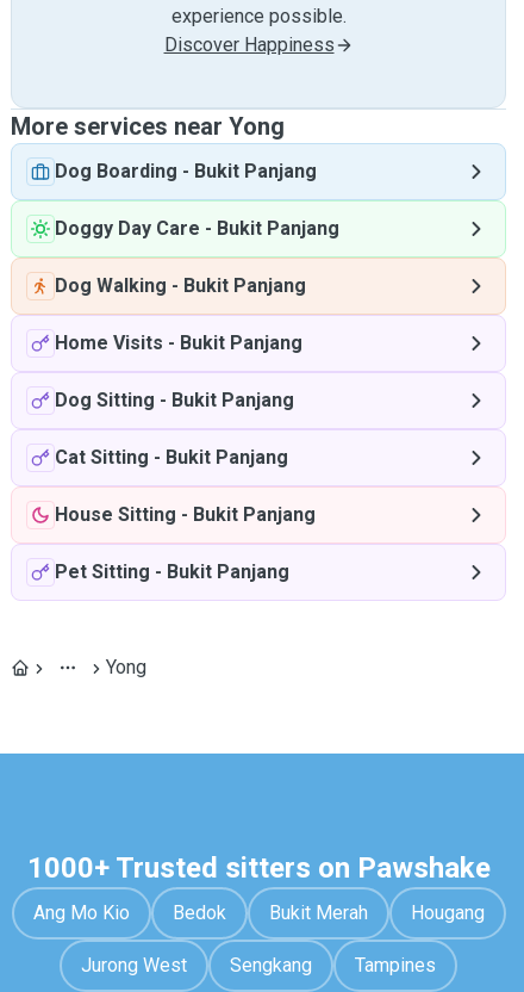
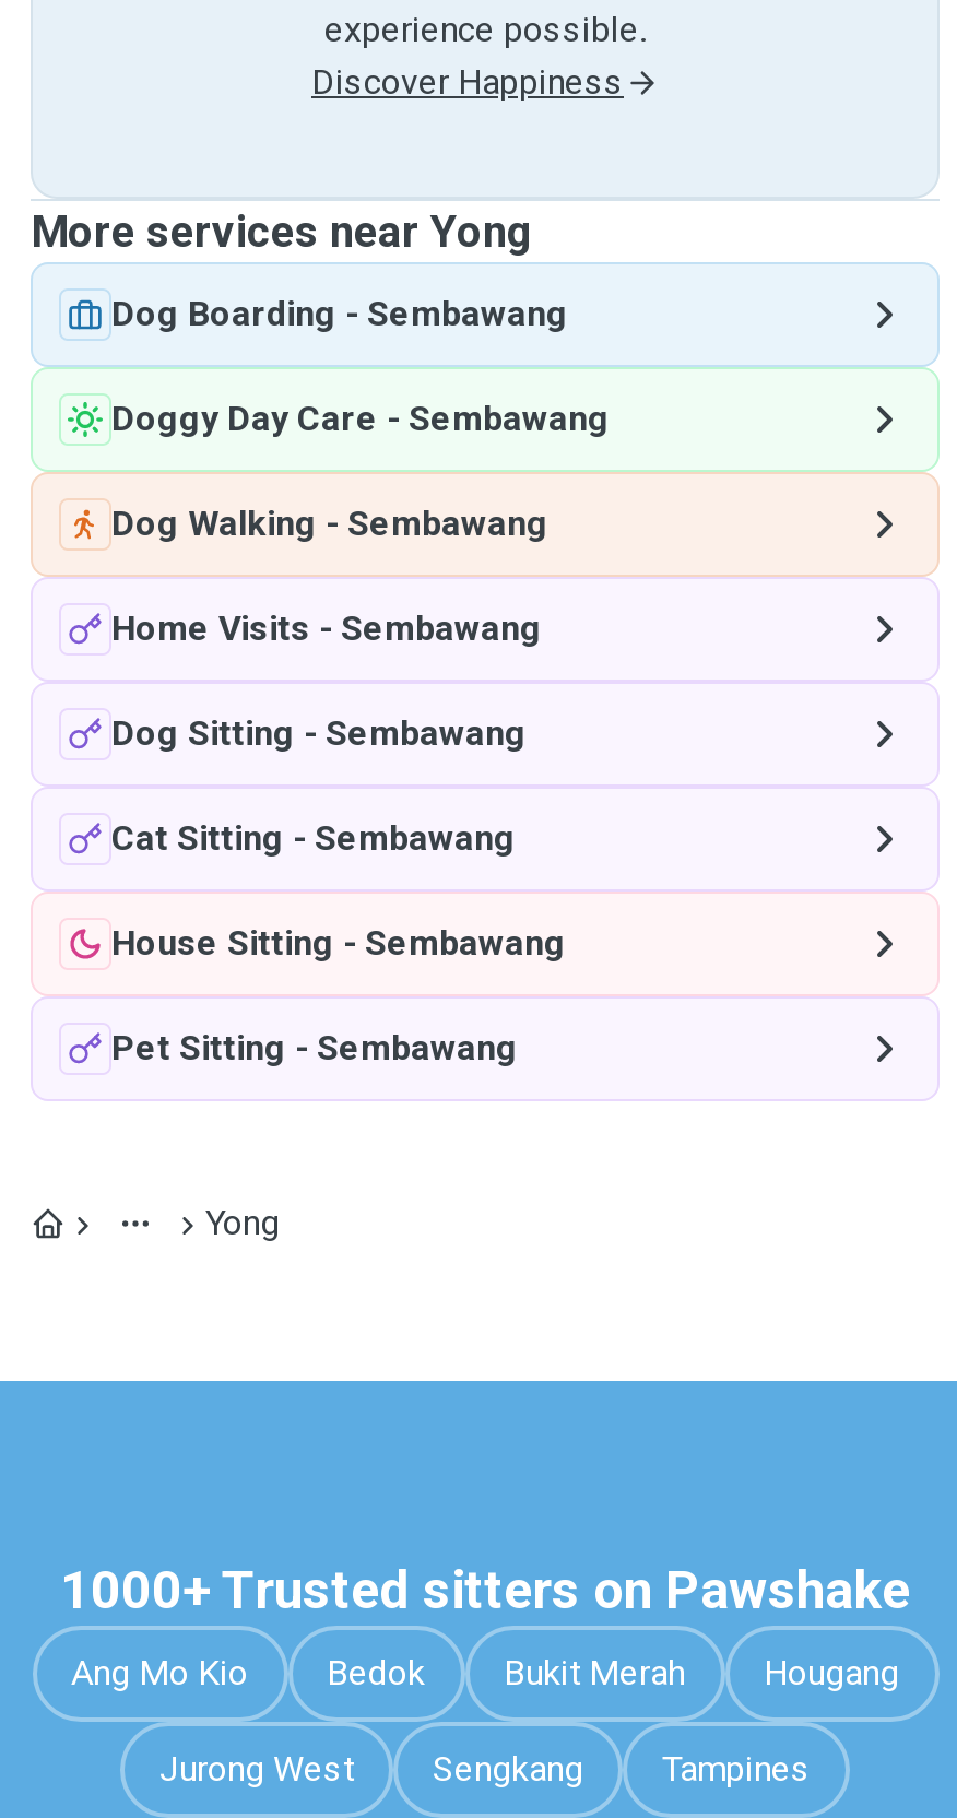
[55,160,317,182] Dog Boarding - Bukit Panjang -> [111,293,568,334] Dog Boarding - Sembawang
[55,217,339,240] Doggy Day Care - Bukit Panjang -> [111,398,610,439] Doggy Day Care - Sembawang
[55,274,306,297] Dog Walking - Bukit Panjang -> [111,503,548,544] Dog Walking - Sembawang
[55,331,302,354] Home Visits - Bukit Panjang -> [111,607,542,649] Home Visits - Sembawang
[55,389,294,411] Dog Sitting - Bukit Panjang -> [111,712,527,754] Dog Sitting - Sembawang
[55,446,288,469] Cat Sitting - Bukit Panjang -> [111,817,516,859] Cat Sitting - Sembawang
[55,503,316,526] House Sitting - Bukit Panjang -> [111,922,566,964] House Sitting - Sembawang
[55,560,289,583] Pet Sitting - Bukit Panjang -> [111,1027,518,1069] Pet Sitting - Sembawang

